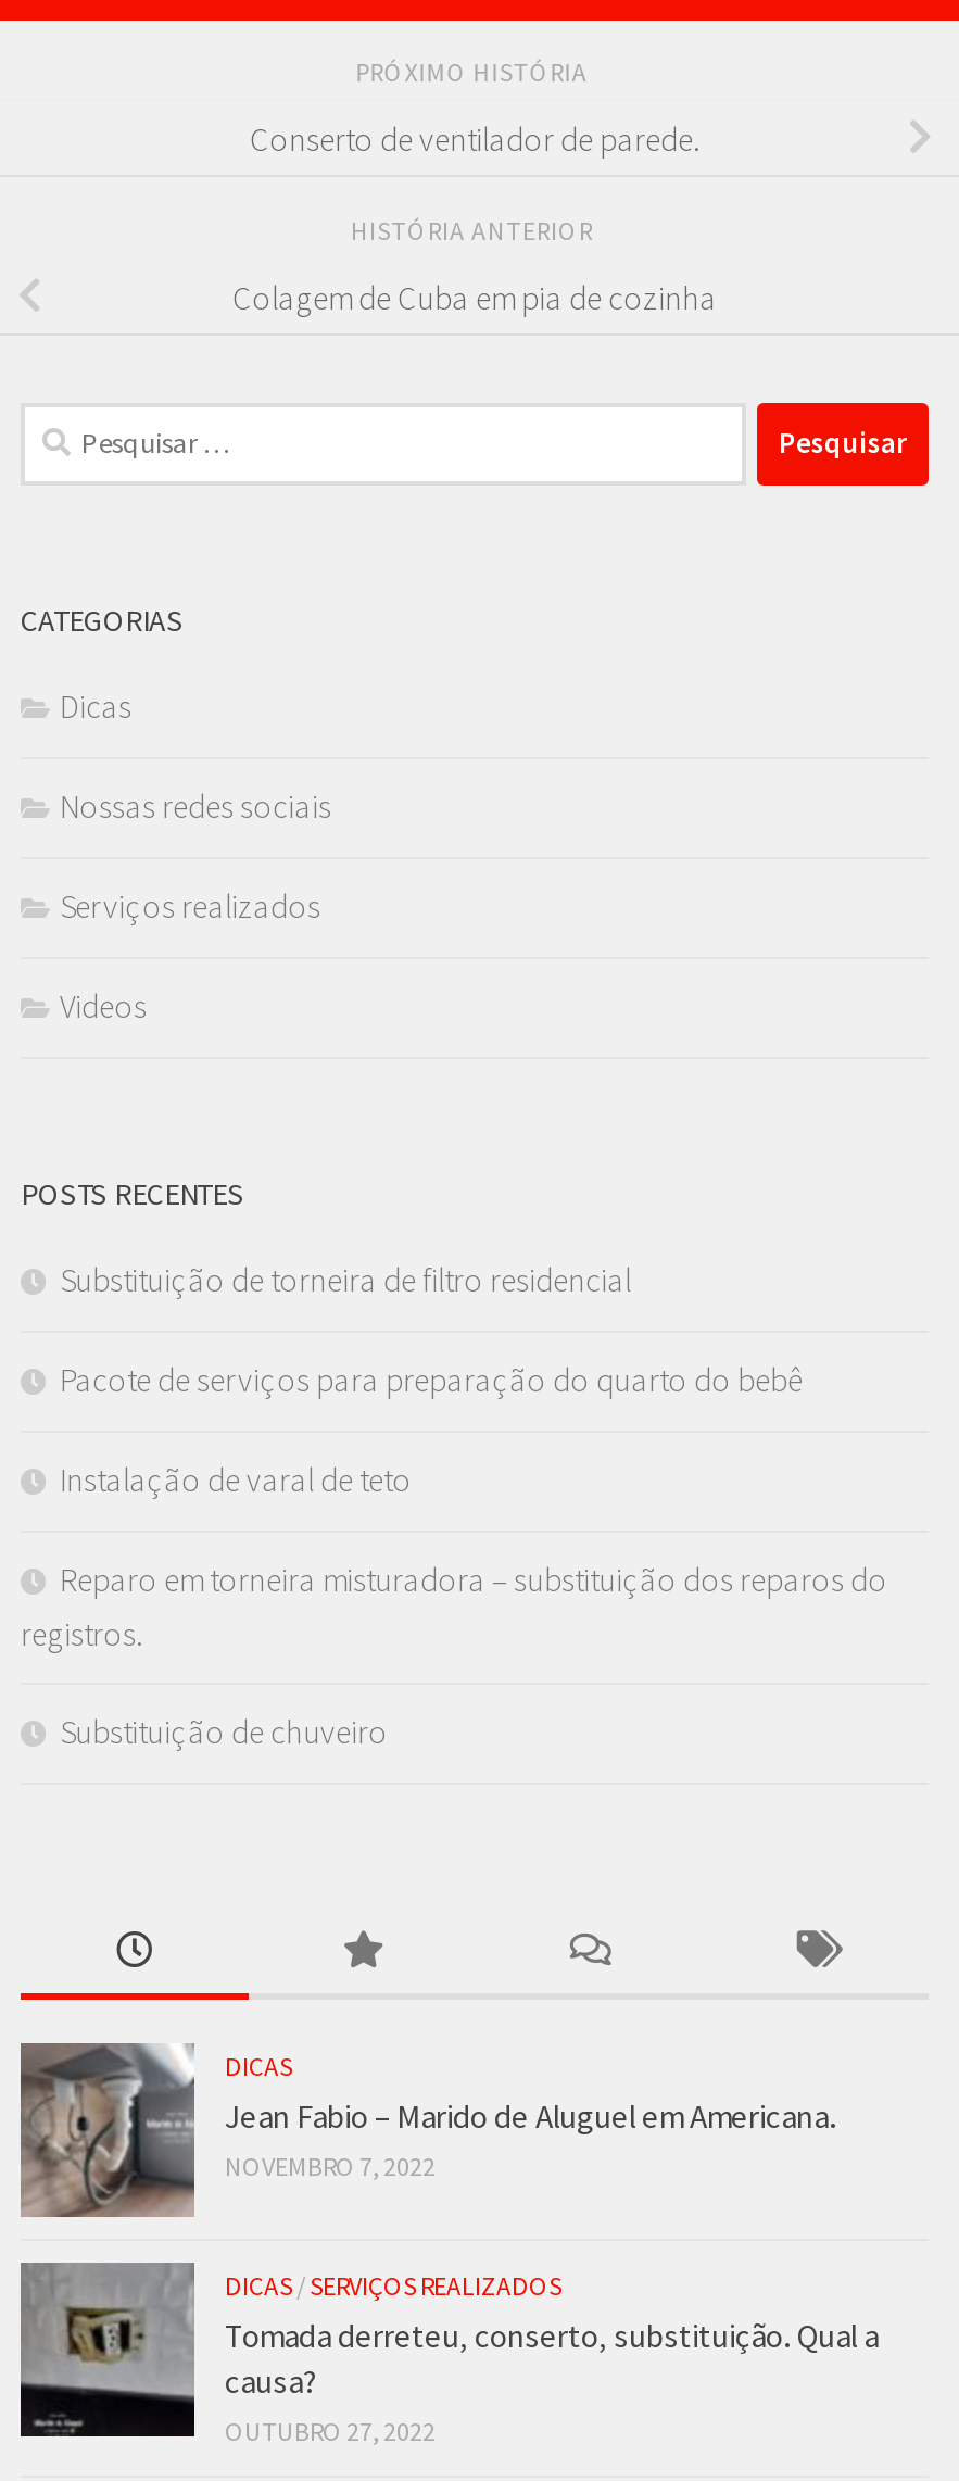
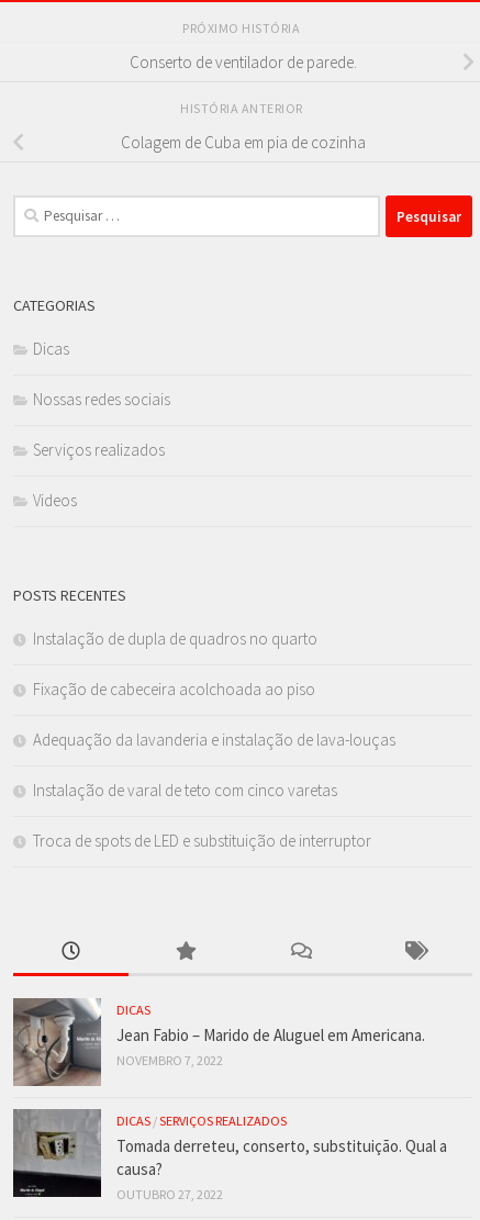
[60,1258,631,1300] Substituição de torneira de filtro residencial -> [33,628,317,649] Instalação de dupla de quadros no quarto
[60,1358,803,1400] Pacote de serviços para preparação do quarto do bebê -> [33,679,315,700] Fixação de cabeceira acolchoada ao piso
[60,1458,412,1499] Instalação de varal de teto -> [33,729,395,750] Adequação da lavanderia e instalação de lava-louças
[21,1558,887,1654] Reparo em torneira misturadora – substituição dos reparos do | registros. -> [33,780,337,801] Instalação de varal de teto com cinco varetas
[60,1710,388,1751] Substituição de chuveiro -> [33,830,371,851] Troca de spots de LED e substituição de interruptor

